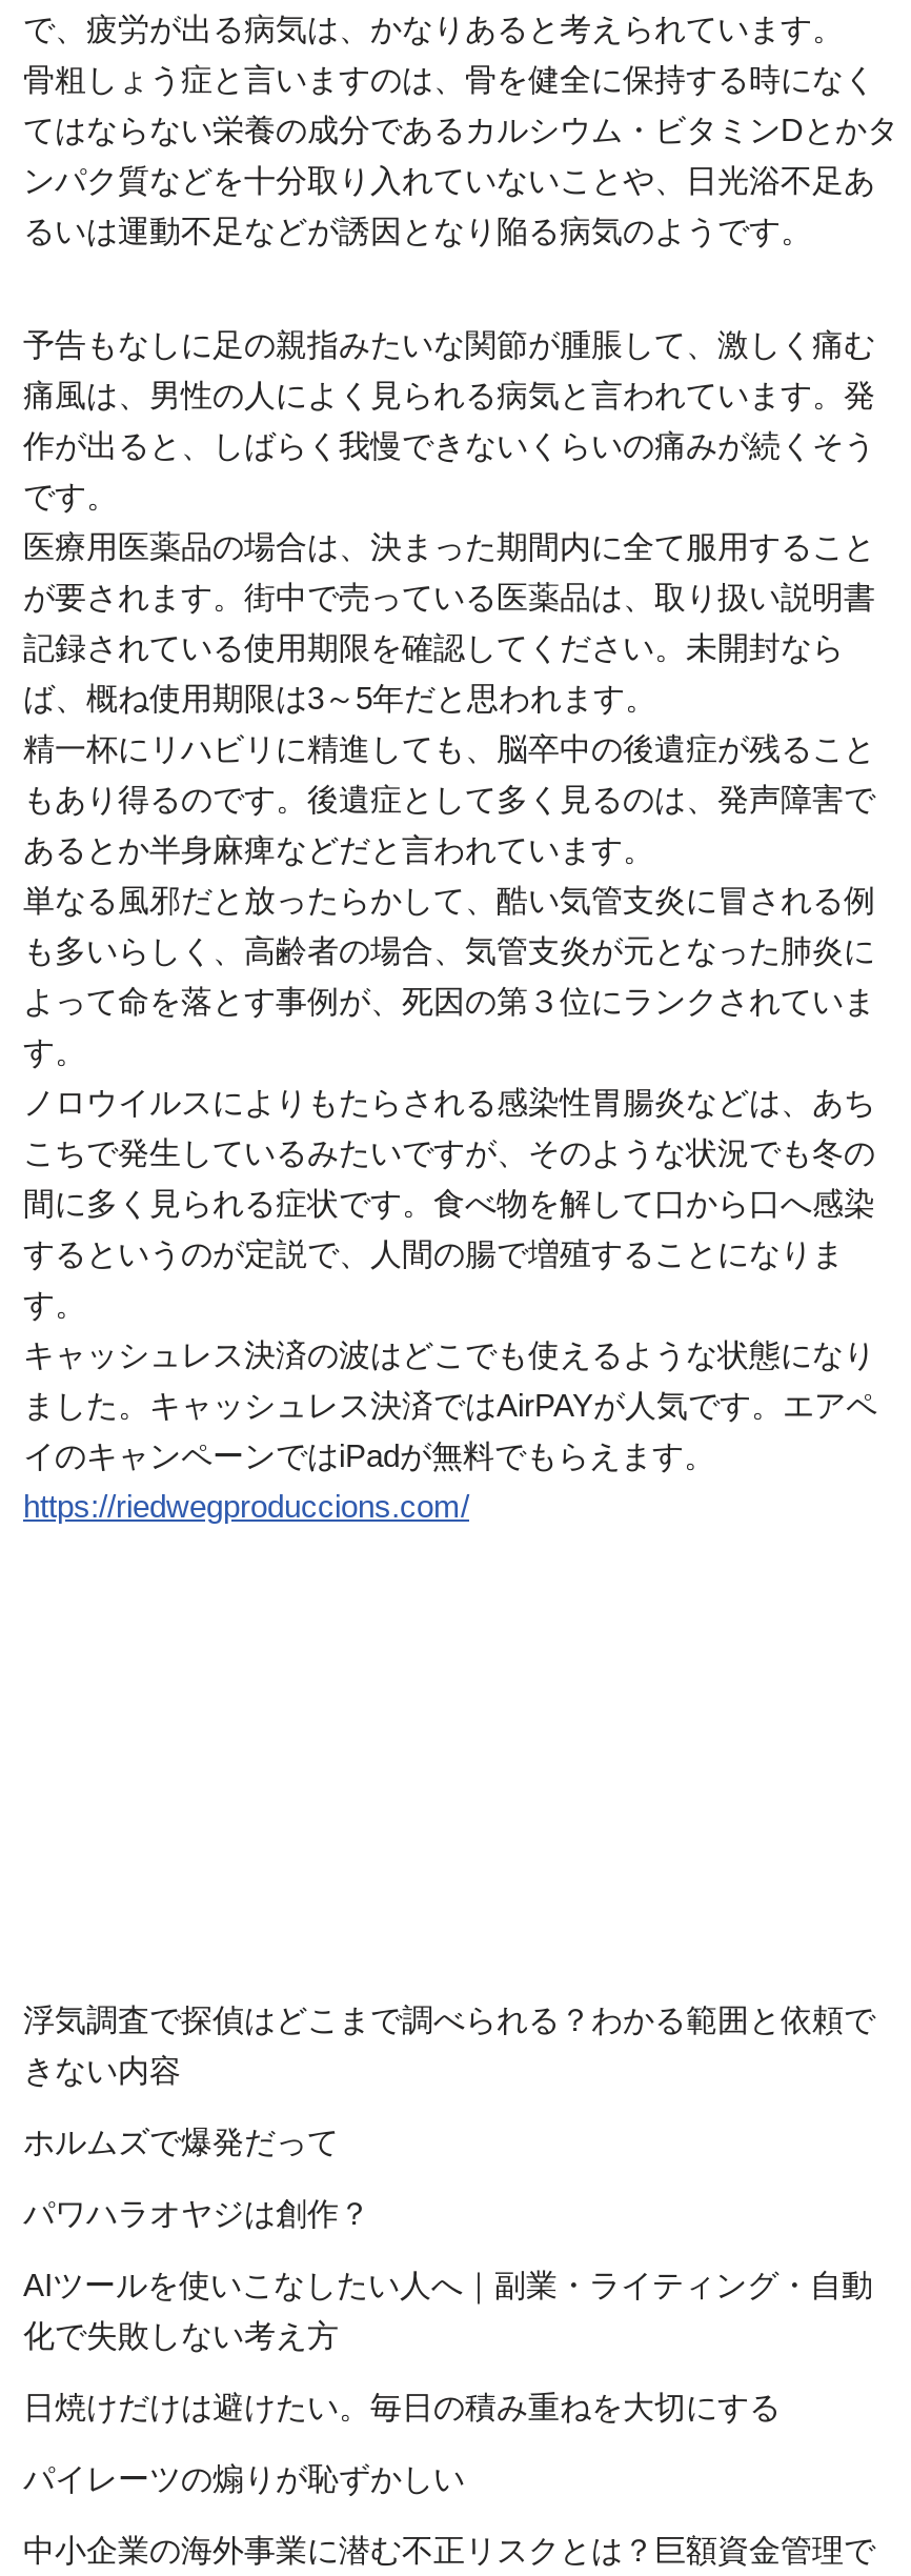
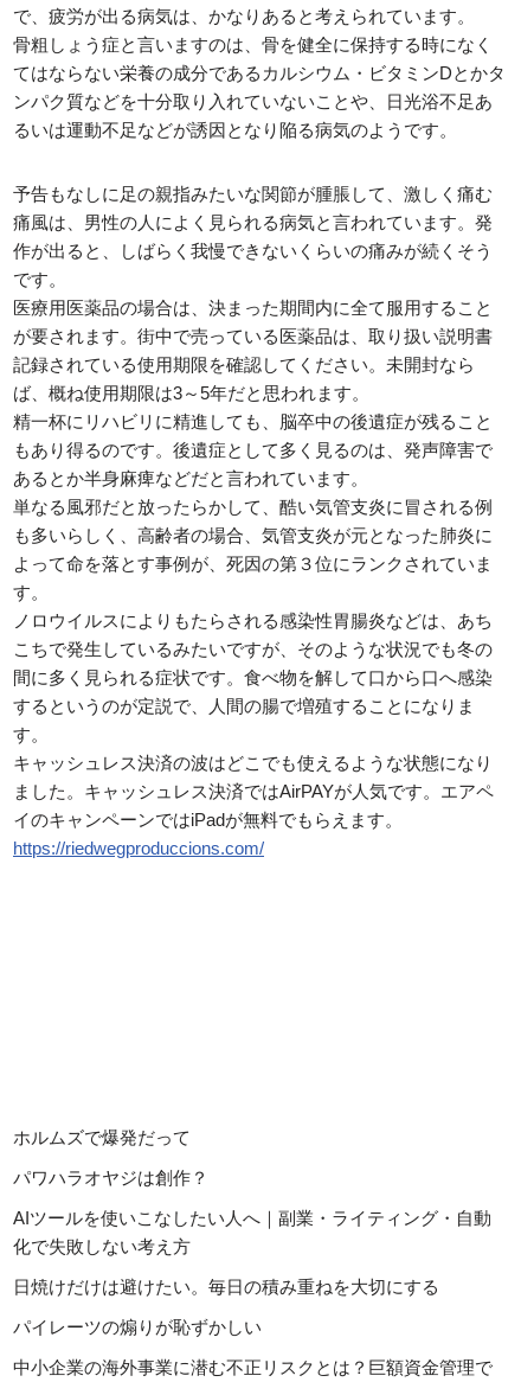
[23,2001,875,2088] 浮気調査で探偵はどこまで調べられる？わかる範囲と依頼で | きない内容 -> none

